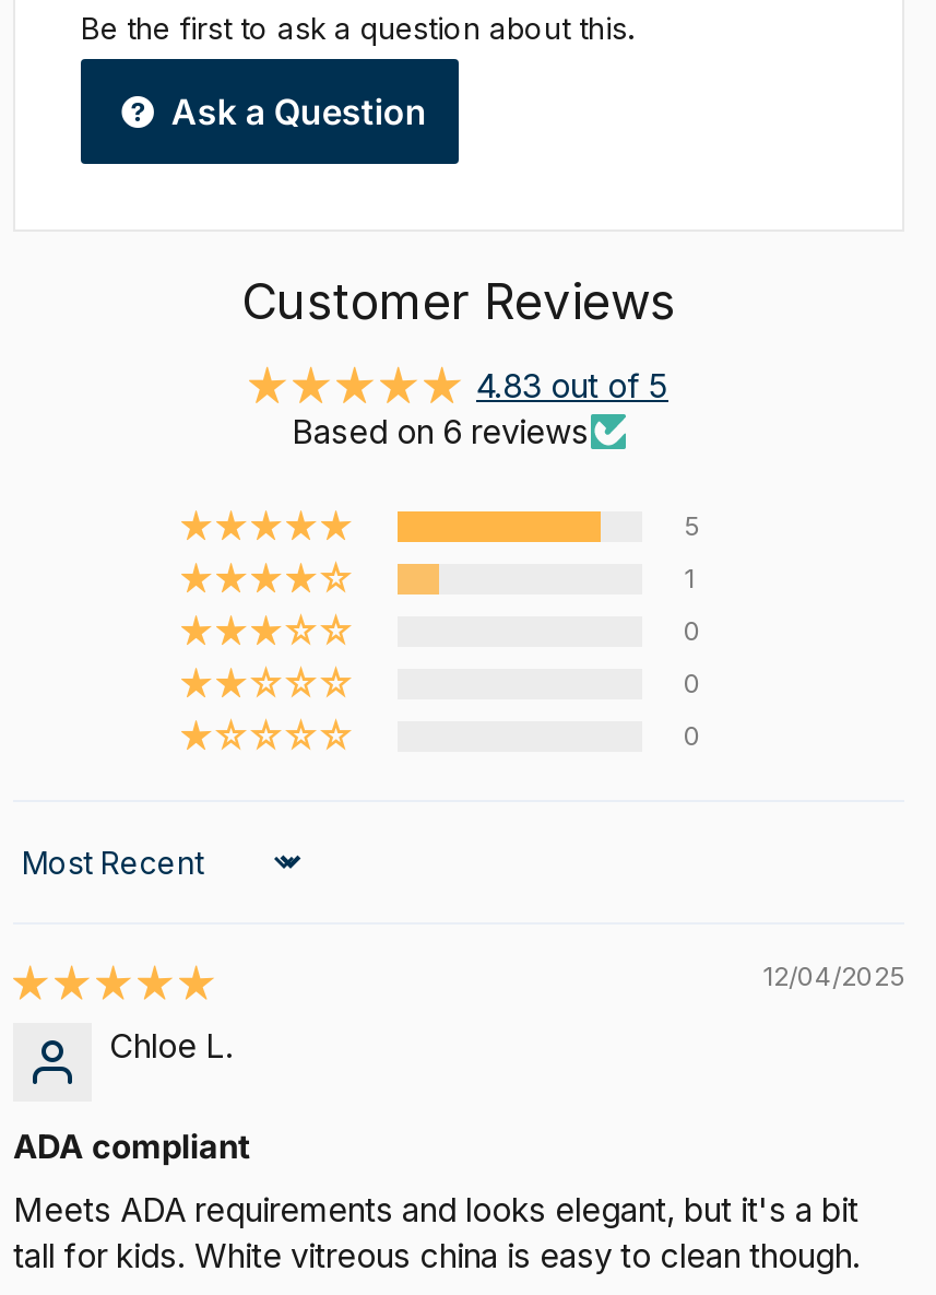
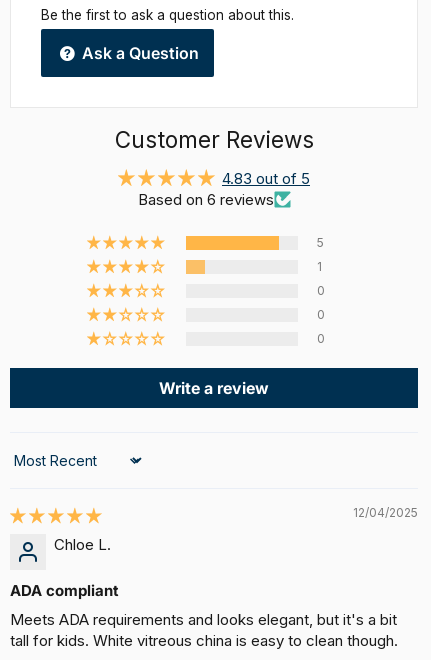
none -> [159,378,269,398] Write a review

